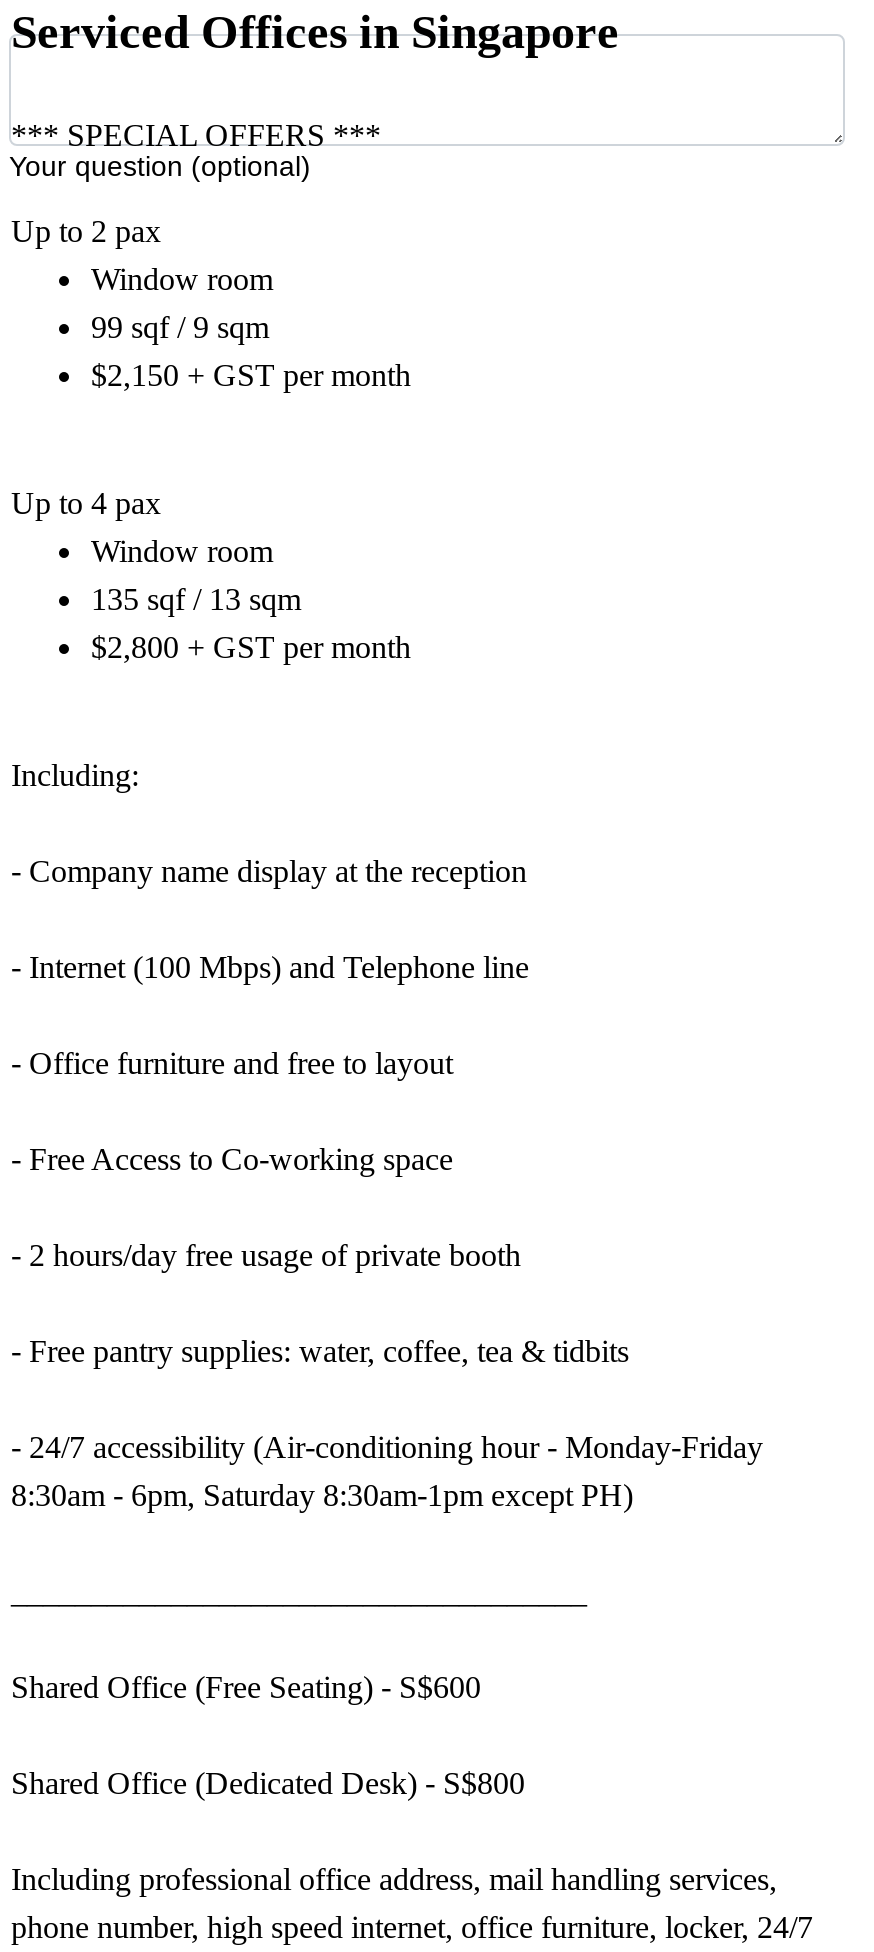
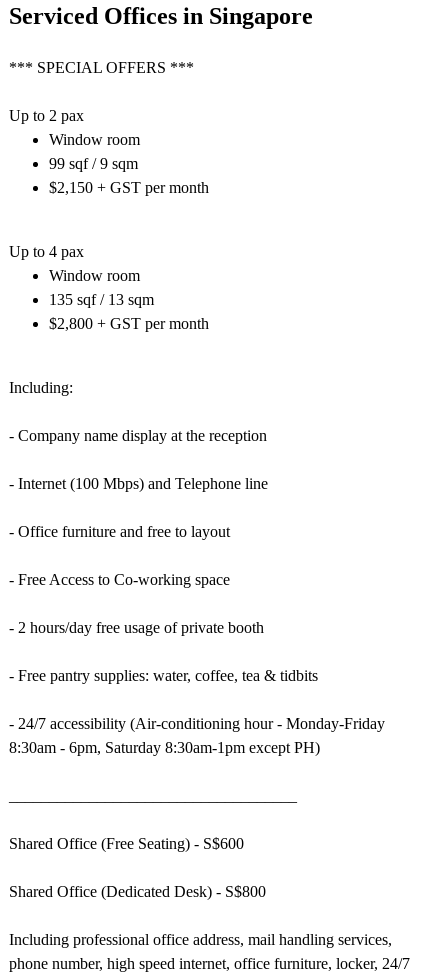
[9,150,311,182] Your question (optional) -> none

